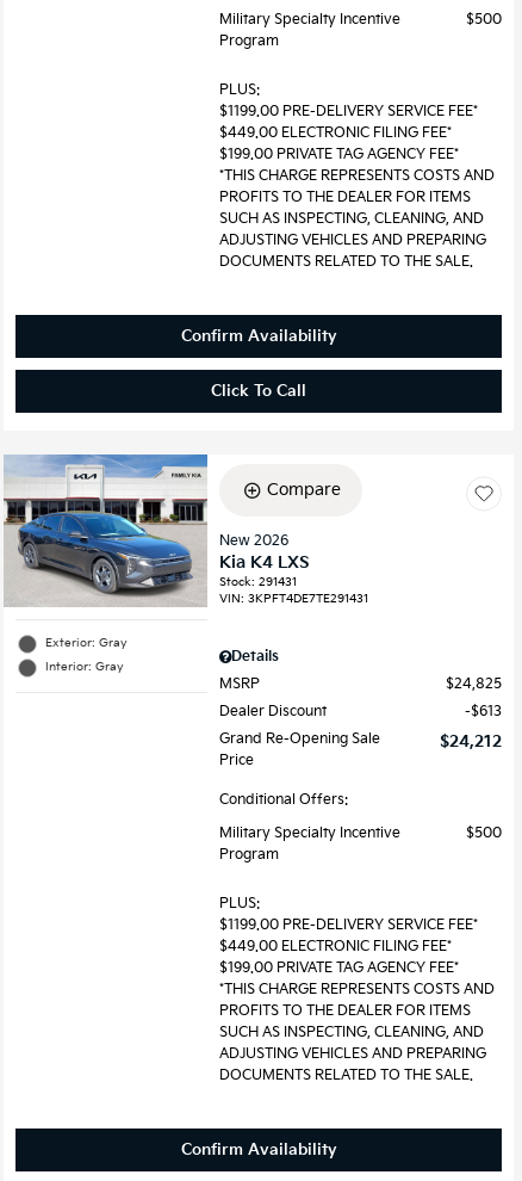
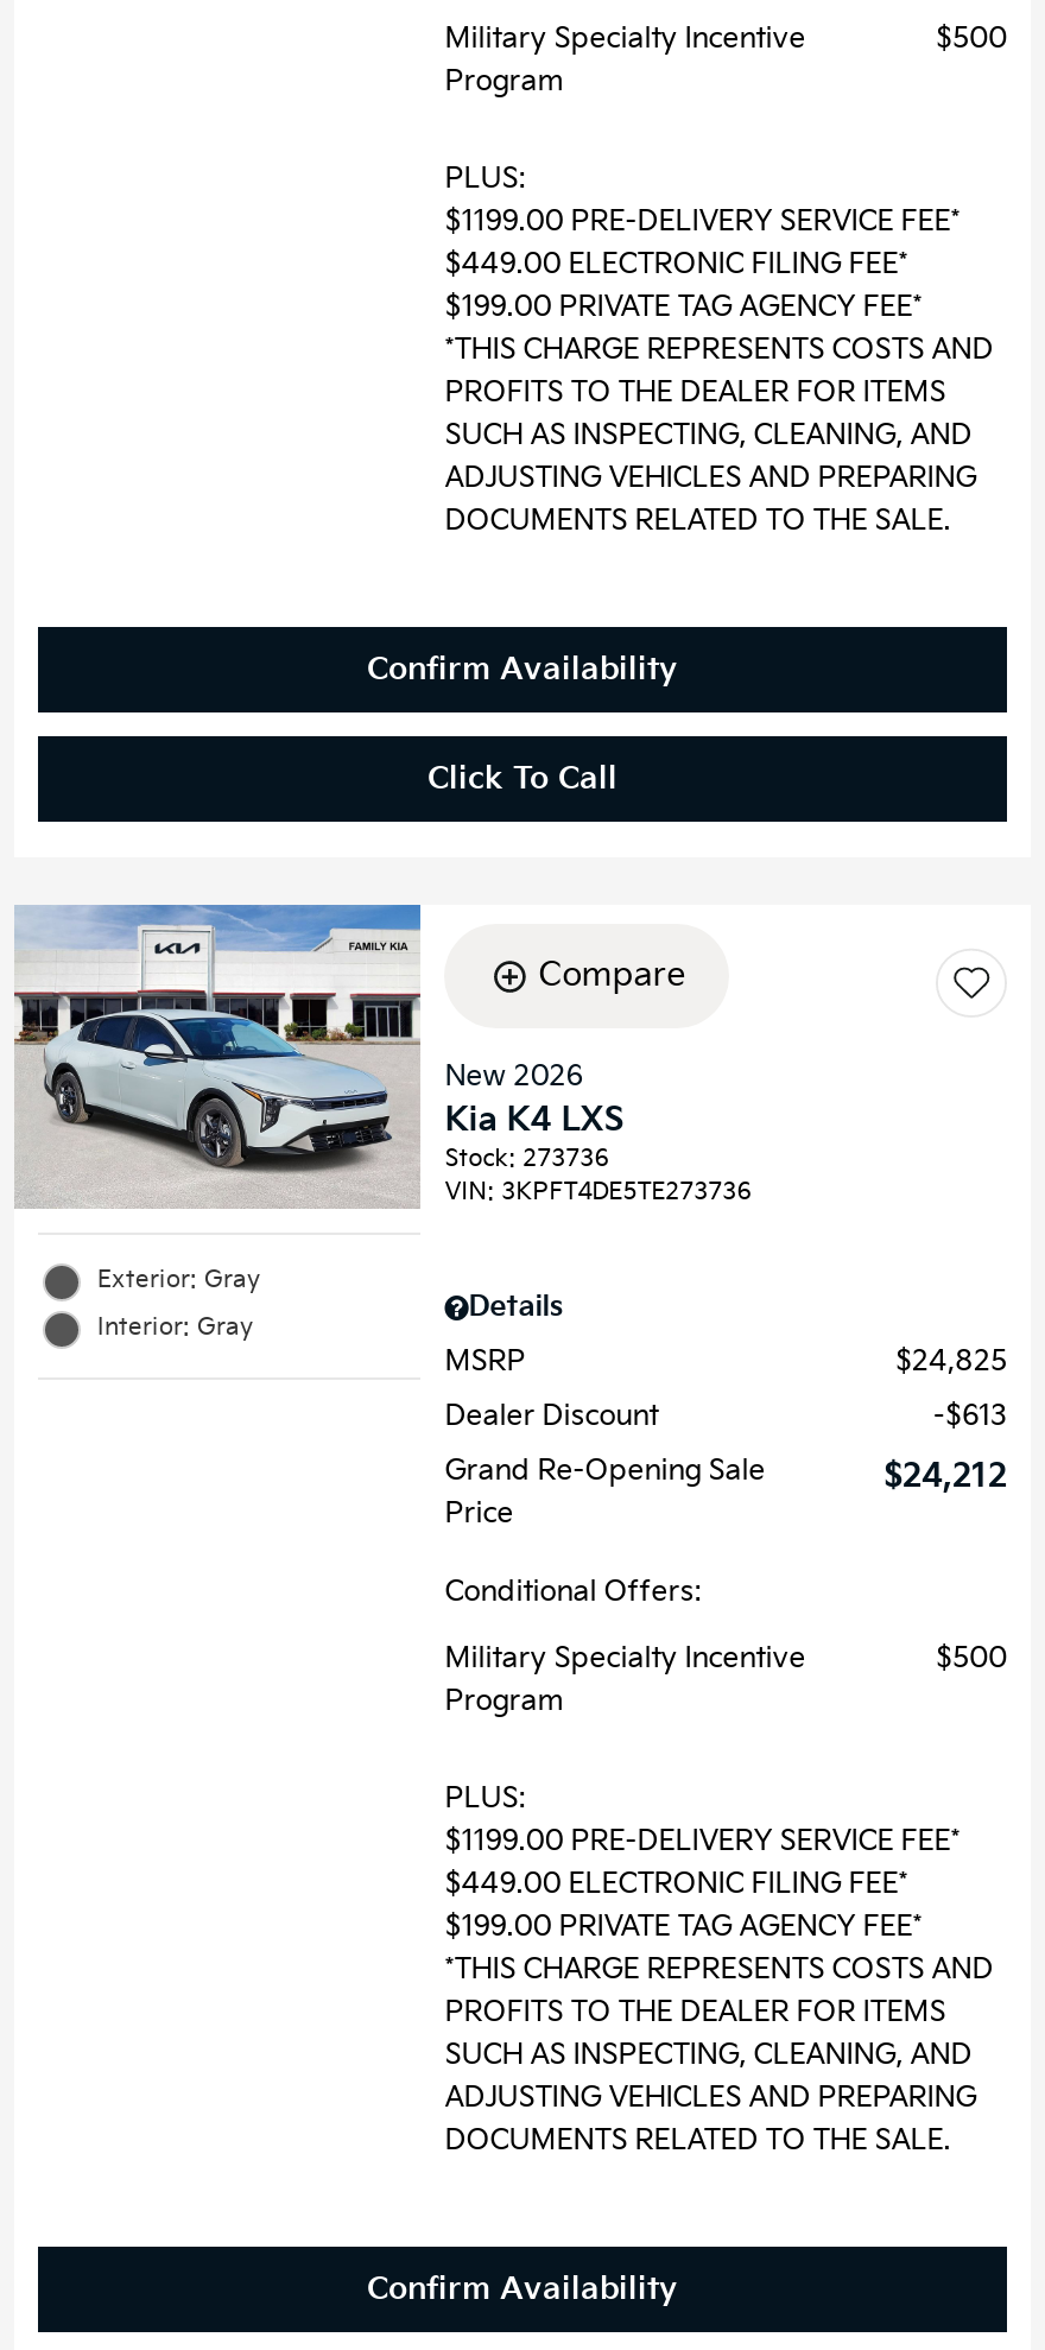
[19,506,297,598] [image] | Stock: 291431 -> [47,1007,608,1187] [image] | Stock: 273736
[220,592,368,606] VIN: 3KPFT4DE7TE291431 -> [445,1178,751,1206] VIN: 3KPFT4DE5TE273736

